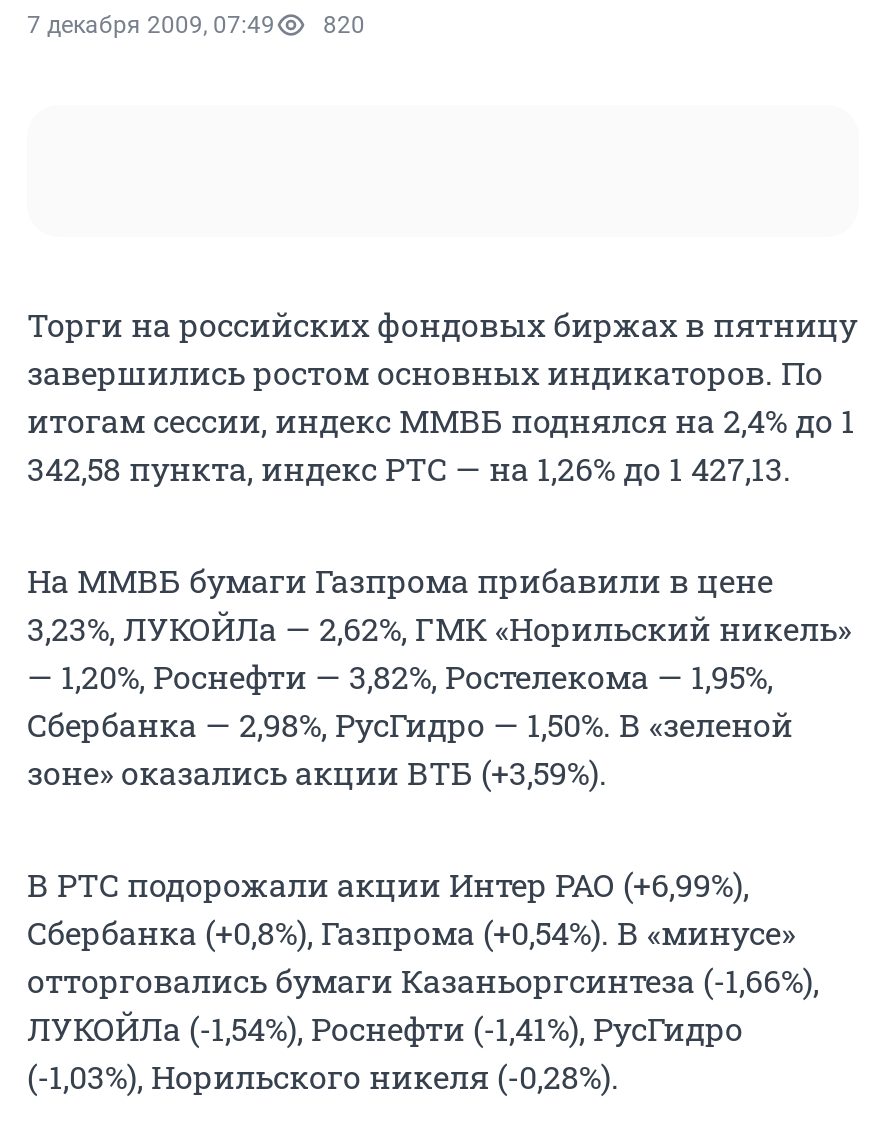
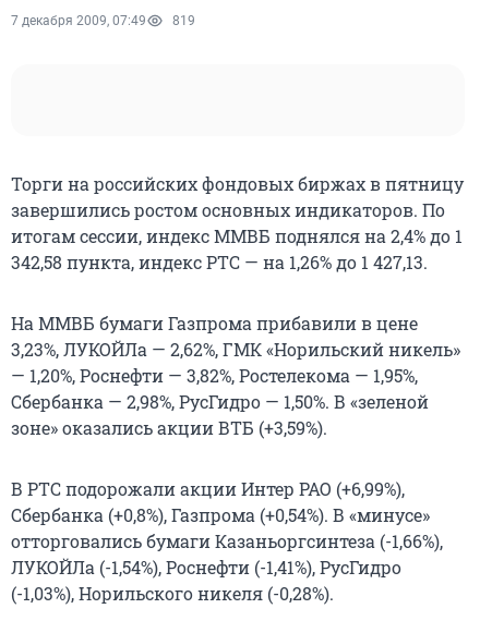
[27,11,365,39] 7 декабря 2009, 07:49 820 -> [11,13,195,28] 7 декабря 2009, 07:49 819

